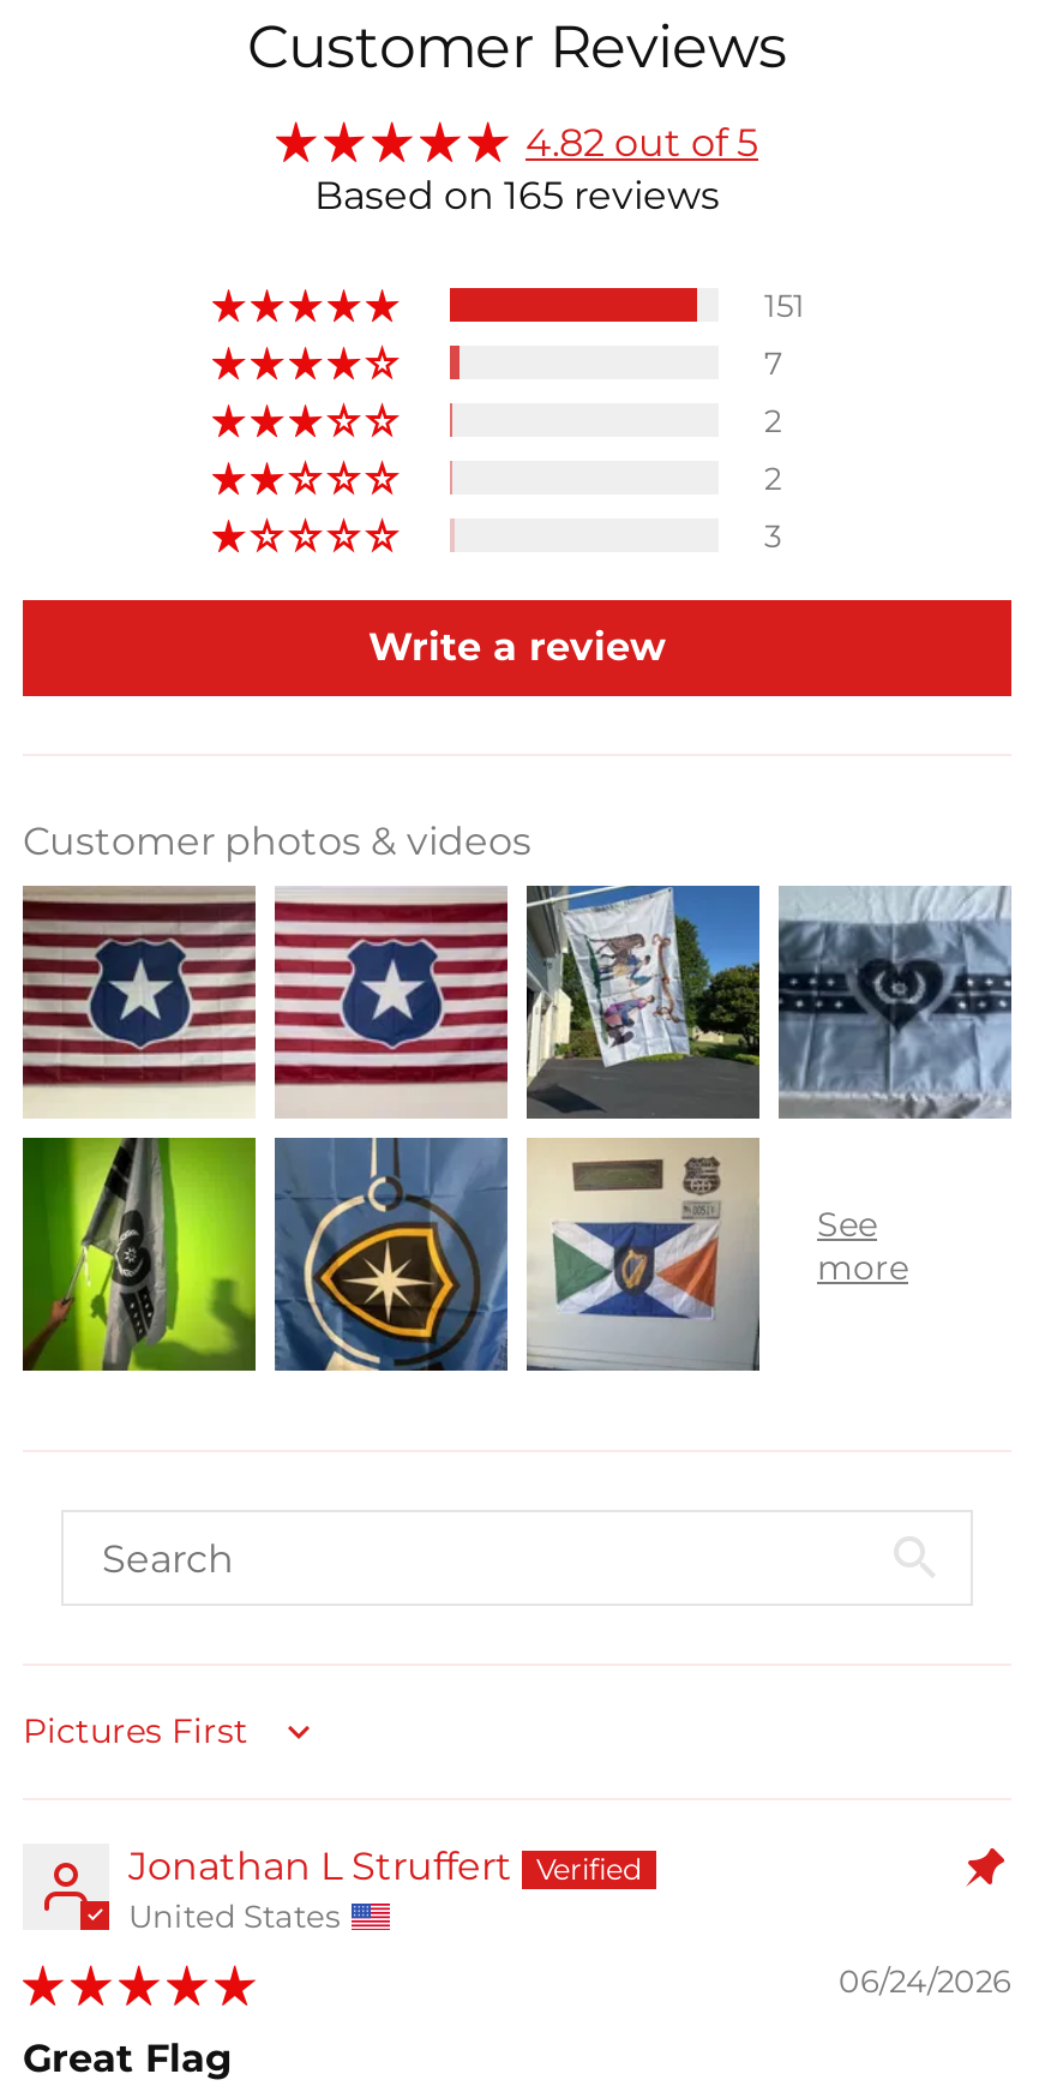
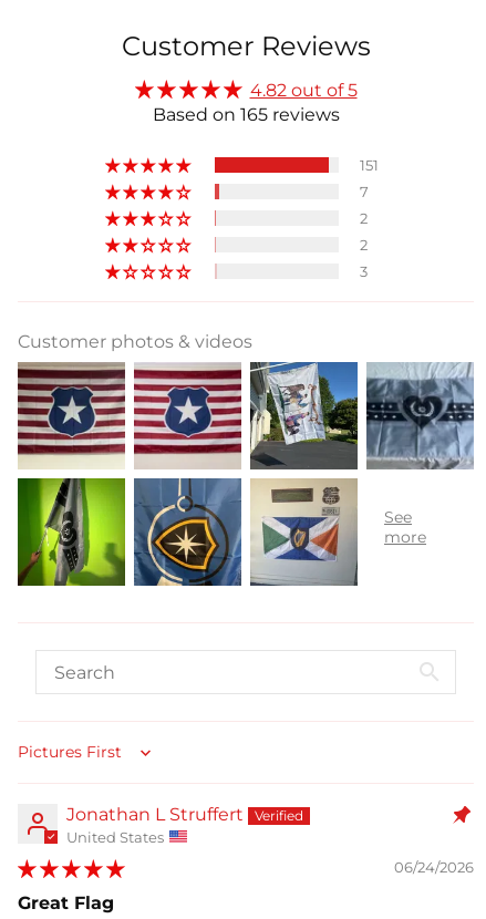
[368,625,666,671] Write a review -> none

